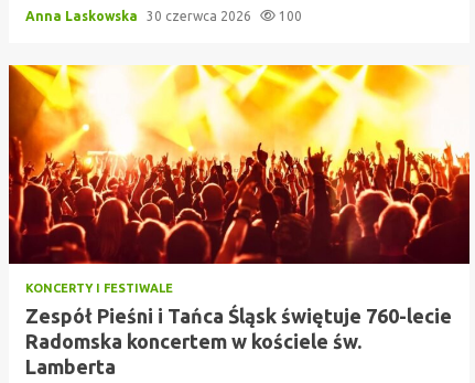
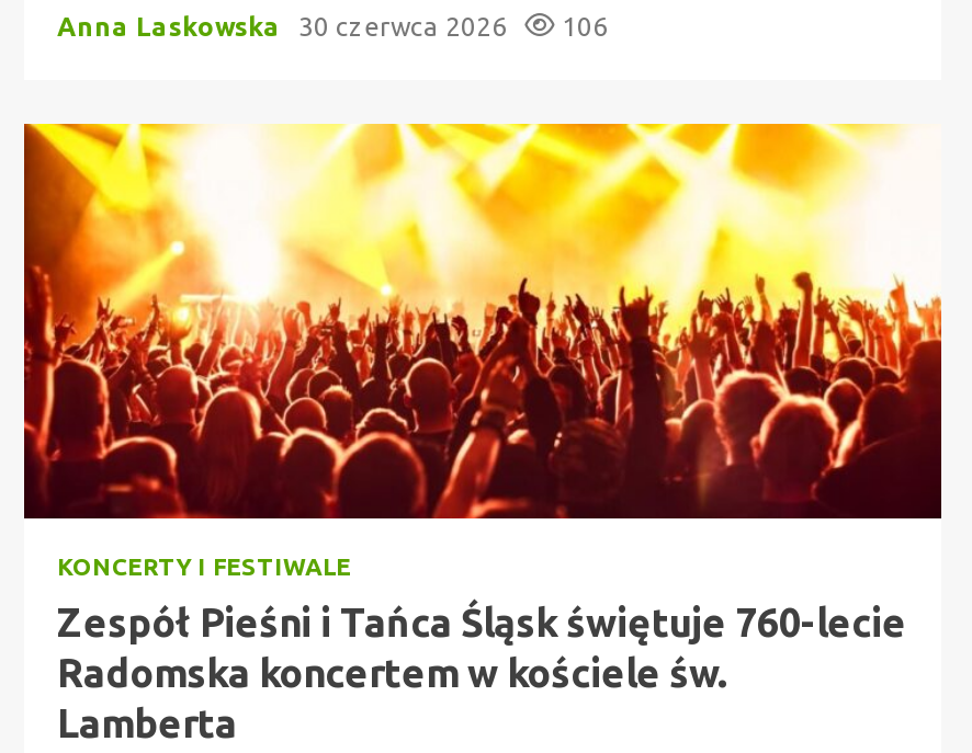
[25,8,302,23] Anna Laskowska 30 czerwca 2026 100 -> [57,11,608,40] Anna Laskowska 30 czerwca 2026 106

